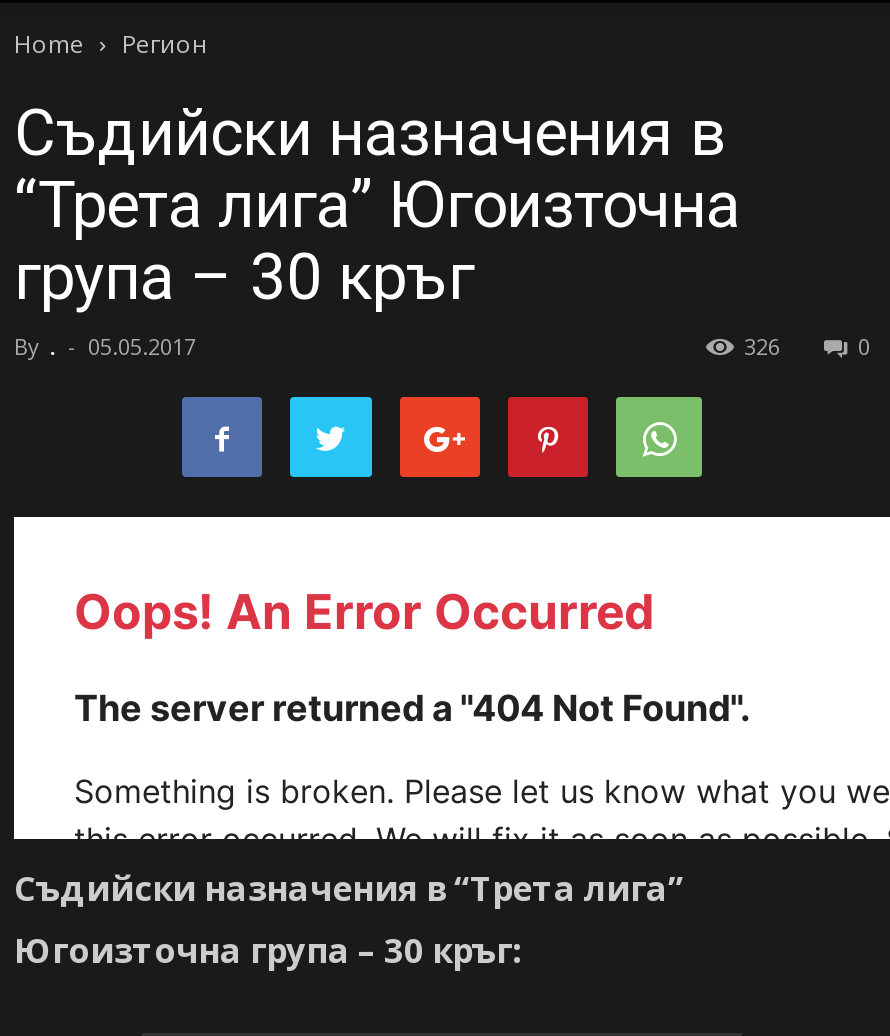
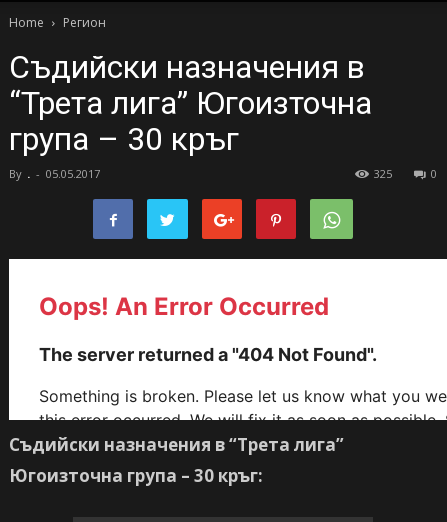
[744,331,780,361] 326 -> [374,166,392,181] 325

